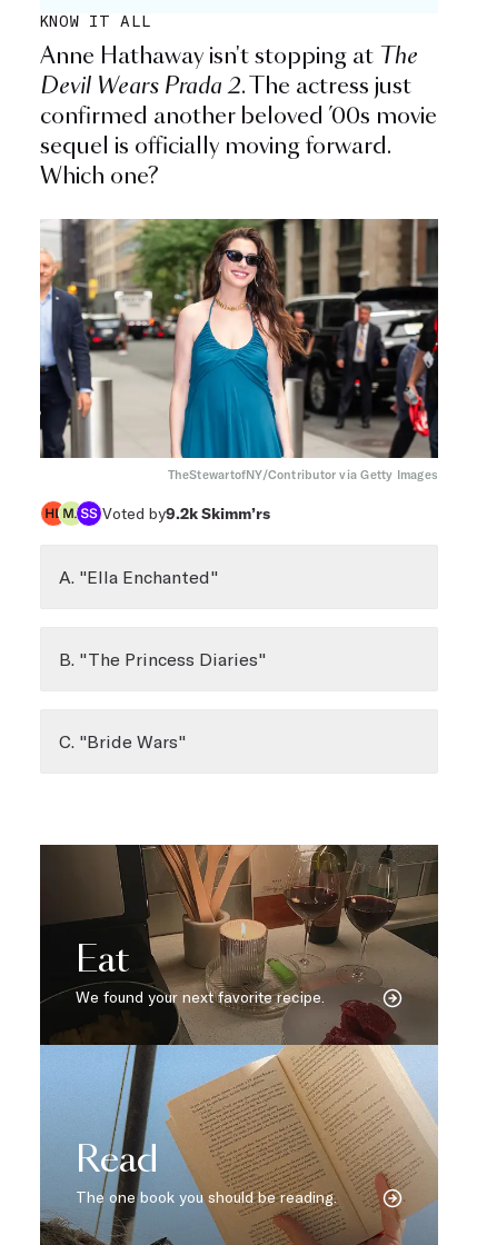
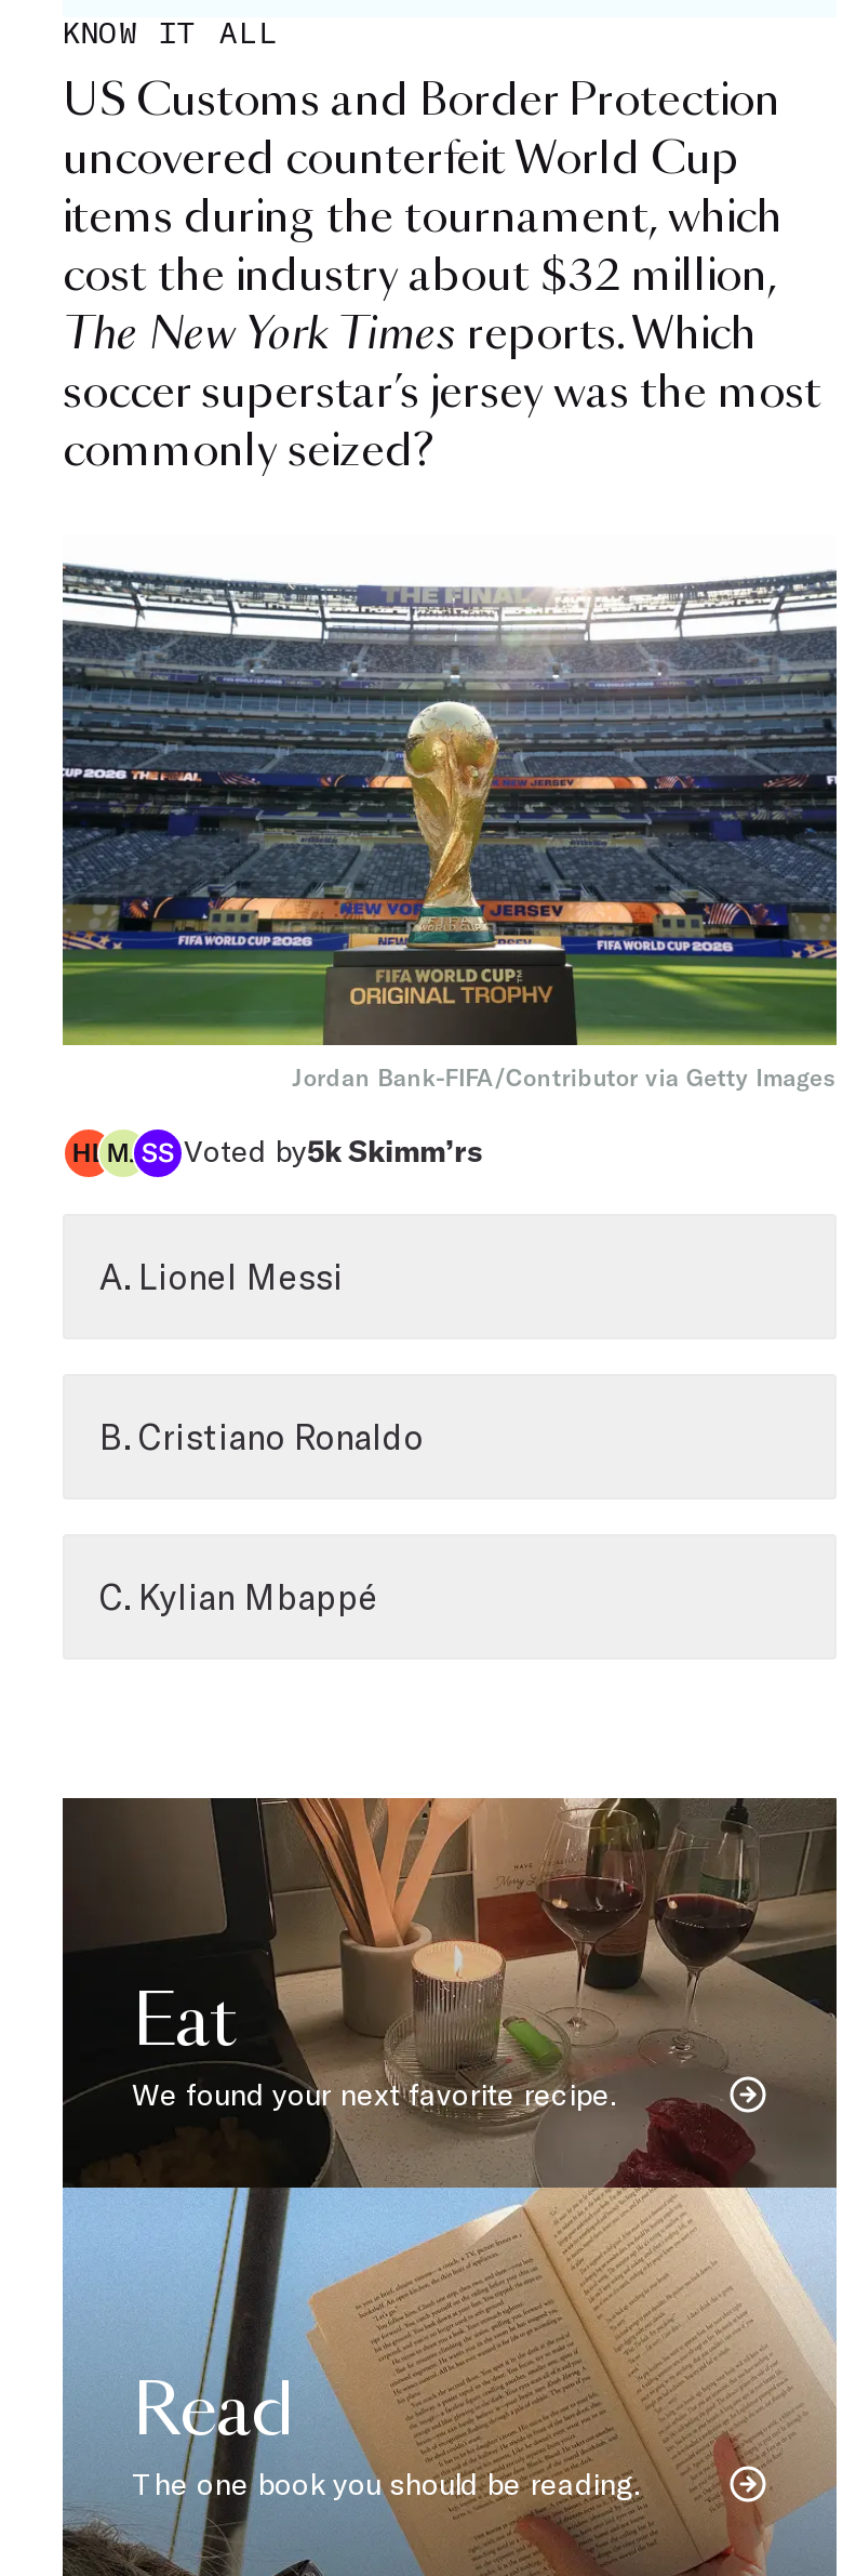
[40,46,437,188] Anne Hathaway isn't stopping at The | Devil Wears Prada 2. The actress just | confirmed another beloved ’00s movie | sequel is officially moving forward. | Which one? -> [63,80,821,474] US Customs and Border Protection | uncovered counterfeit World Cup | items during the tournament, which | cost the industry about $32 million, | The New York Times reports. Which | soccer superstar’s jersey was the most | commonly seized?
[39,227,439,483] [image] | TheStewartofNY/Contributor via Getty Images -> [61,563,839,1092] [image] | Jordan Bank-FIFA/Contributor via Getty Images
[102,503,270,523] Voted by9.2kSkimm’rs -> [184,1132,482,1171] Voted by5kSkimm’rs
[59,566,218,588] A. "Ella Enchanted" -> [99,1254,344,1297] A. Lionel Messi
[59,649,266,671] B. "The Princess Diaries" -> [99,1414,424,1458] B. Cristiano Ronaldo
[59,731,186,753] C. "Bride Wars" -> [99,1574,378,1618] C. Kylian Mbappé

